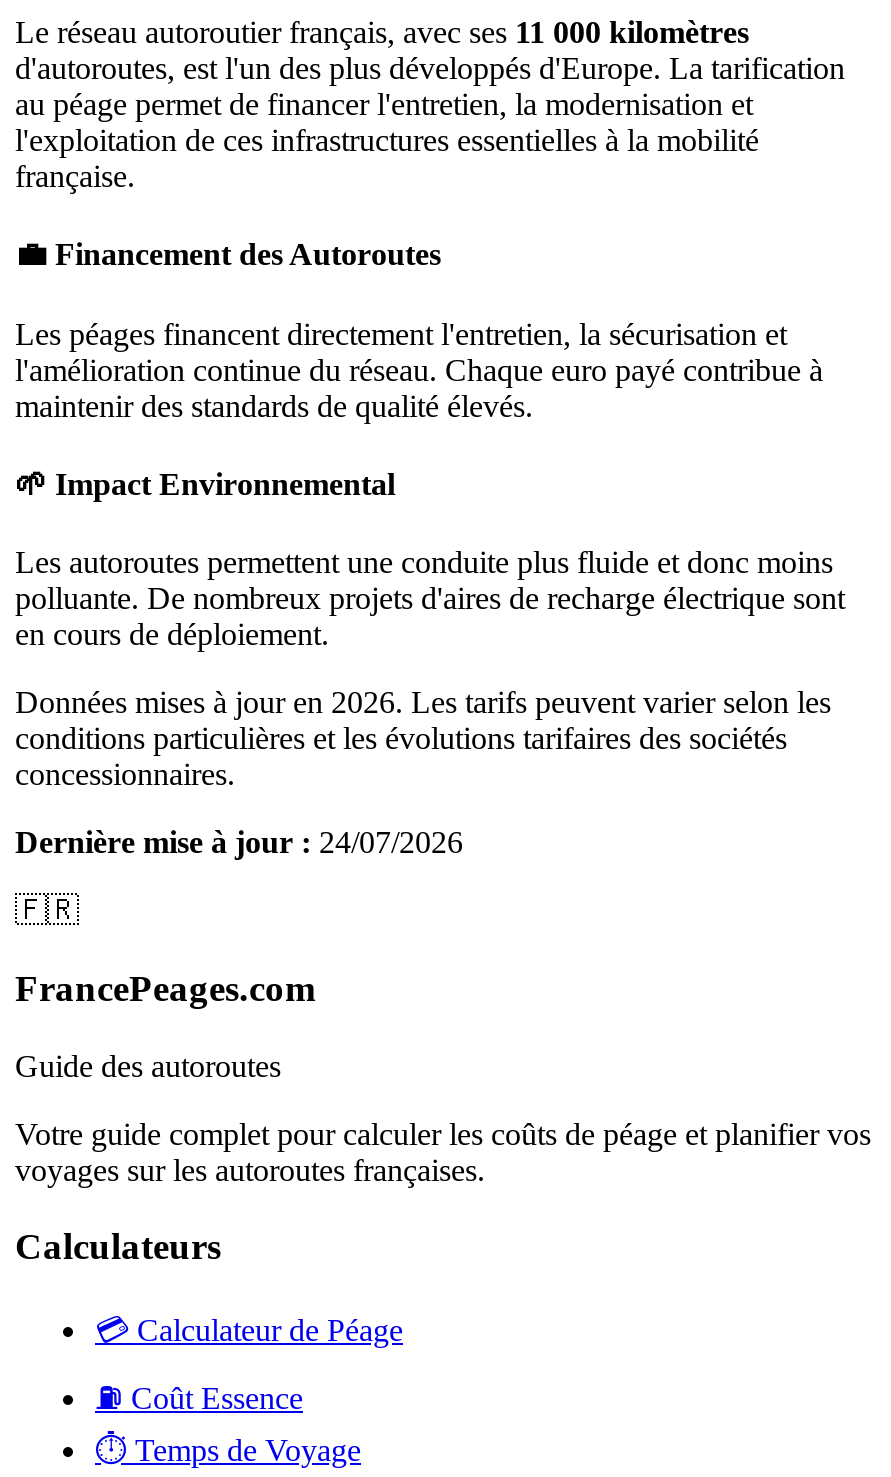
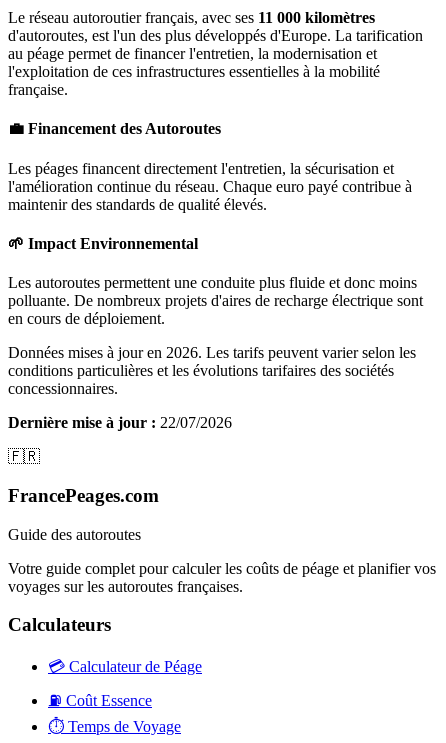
[15,825,463,859] Dernière mise à jour : 24/07/2026 -> [8,414,232,431] Dernière mise à jour : 22/07/2026

